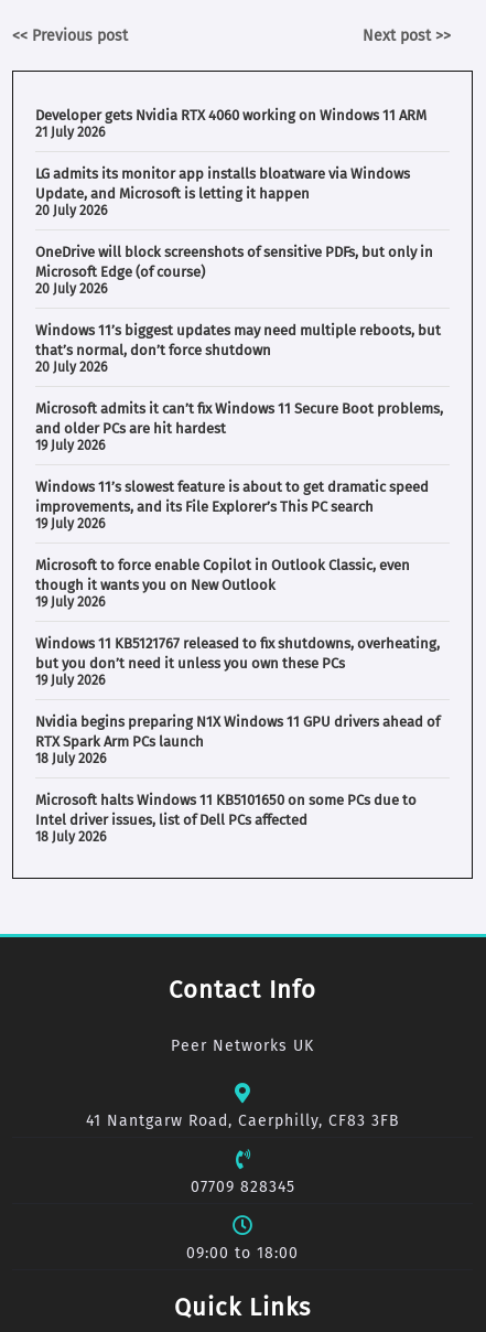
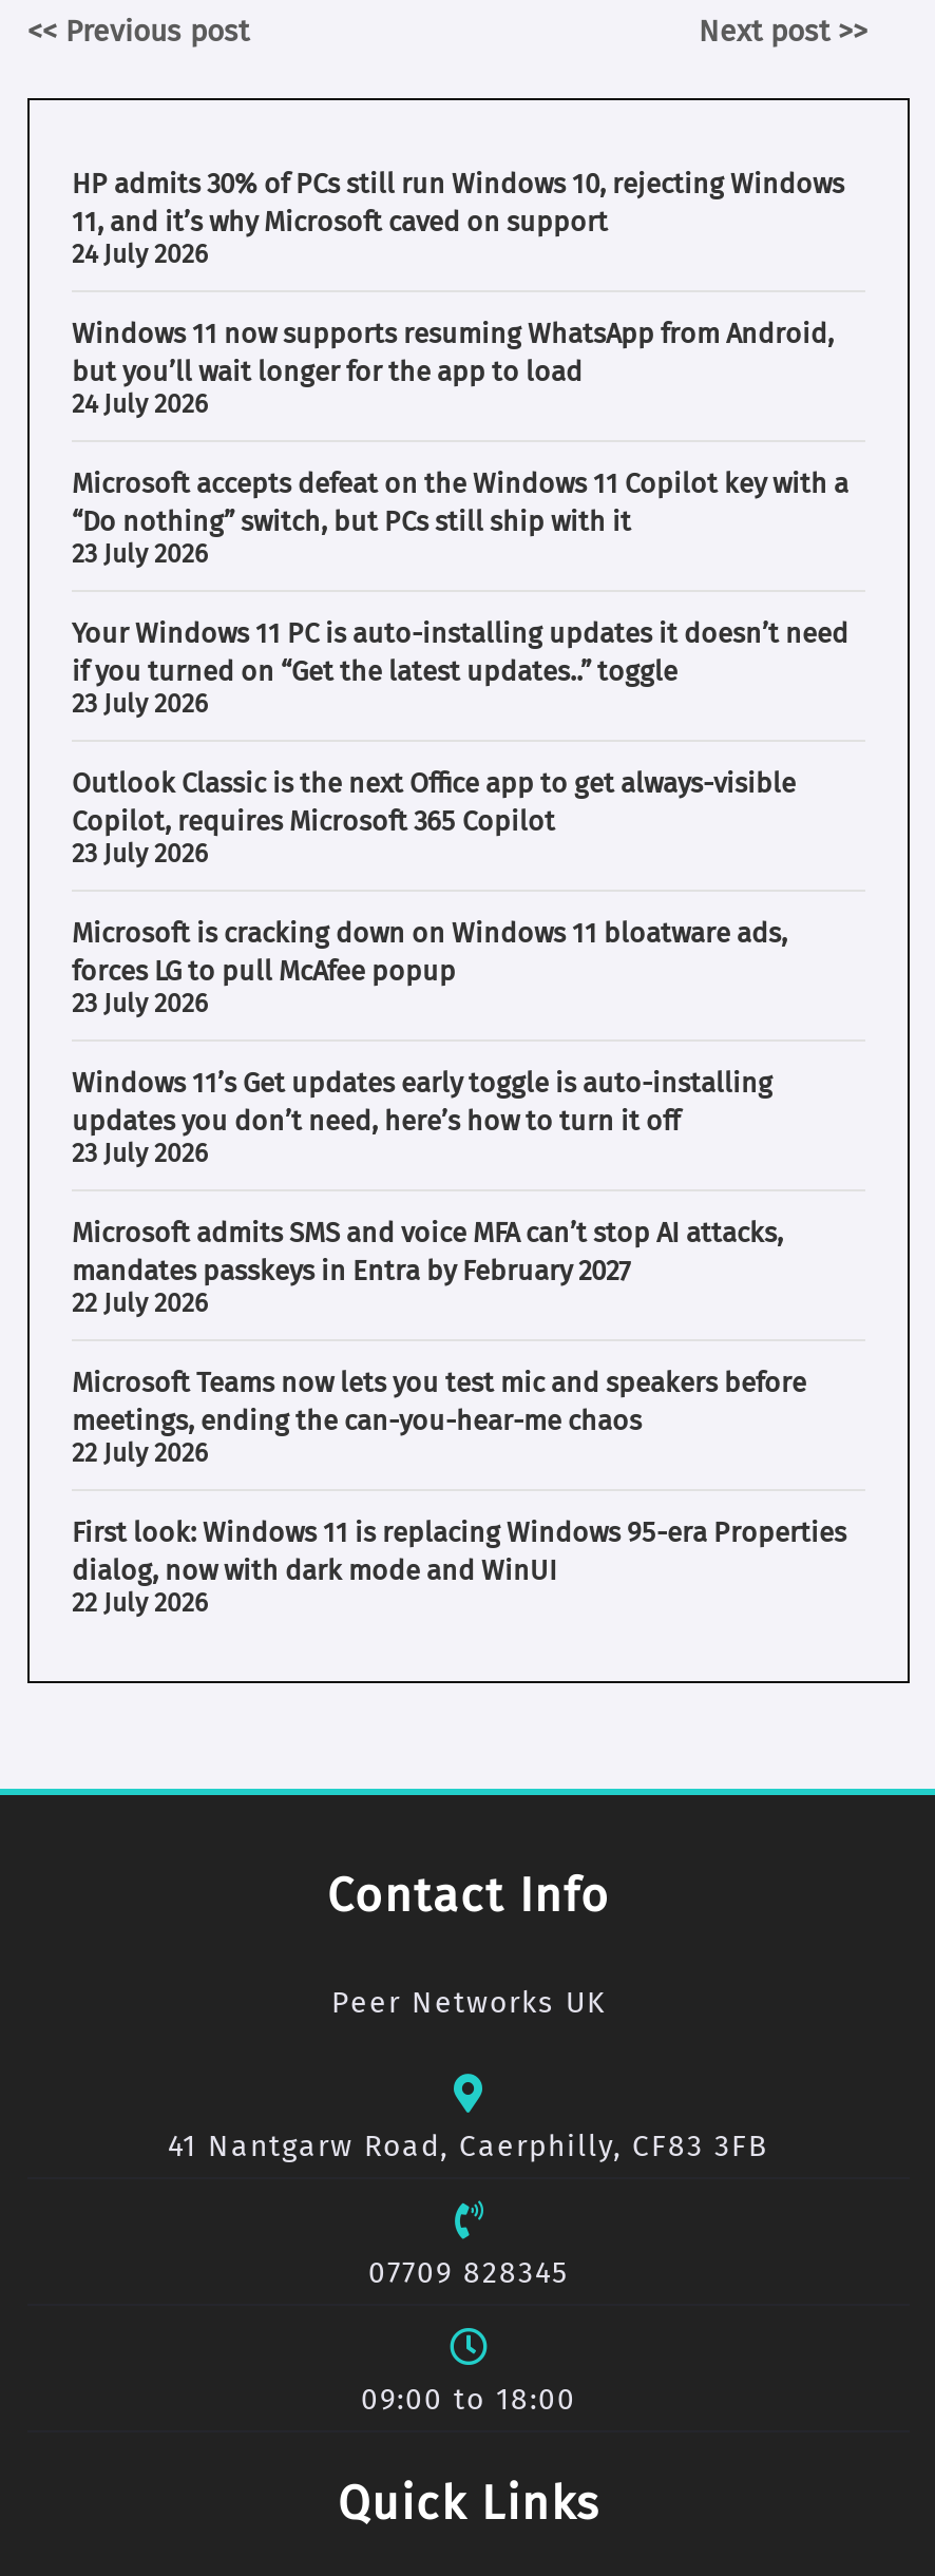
[35,107,426,140] Developer gets Nvidia RTX 4060 working on Windows 11 ARM | 21 July 2026 -> [72,169,844,270] HP admits 30% of PCs still run Windows 10, rejecting Windows | 11, and it’s why Microsoft caved on support | 24 July 2026
[35,165,410,218] LG admits its monitor app installs bloatware via Windows | Update, and Microsoft is letting it happen | 20 July 2026 -> [72,319,834,420] Windows 11 now supports resuming WhatsApp from Android, | but you’ll wait longer for the app to load | 24 July 2026
[35,243,433,296] OneDrive will block screenshots of sensitive PDFs, but only in | Microsoft Edge (of course) | 20 July 2026 -> [72,469,848,570] Microsoft accepts defeat on the Windows 11 Copilot key with a | “Do nothing” switch, but PCs still ship with it | 23 July 2026
[35,322,441,374] Windows 11’s biggest updates may need multiple reboots, but | that’s normal, don’t force shutdown | 20 July 2026 -> [72,619,848,720] Your Windows 11 PC is auto-installing updates it doesn’t need | if you turned on “Get the latest updates..” toggle | 23 July 2026
[35,400,443,453] Microsoft admits it can’t fix Windows 11 Secure Boot problems, | and older PCs are hit hardest | 19 July 2026 -> [72,768,796,870] Outlook Classic is the next Office app to get always-visible | Copilot, requires Microsoft 365 Copilot | 23 July 2026
[35,478,429,531] Windows 11’s slowest feature is about to get dramatic speed | improvements, and its File Explorer’s This PC search | 19 July 2026 -> [72,918,787,1020] Microsoft is cracking down on Windows 11 bloatware ads, | forces LG to pull McAfee popup | 23 July 2026
[35,556,410,609] Microsoft to force enable Copilot in Outlook Classic, even | though it wants you on New Outlook | 19 July 2026 -> [72,1068,772,1169] Windows 11’s Get updates early toggle is auto-installing | updates you don’t need, here’s how to turn it off | 23 July 2026
[35,635,440,688] Windows 11 KB5121767 released to fix shutdowns, overheating, | but you don’t need it unless you own these PCs | 19 July 2026 -> [72,1218,783,1319] Microsoft admits SMS and voice MFA can’t stop AI attacks, | mandates passkeys in Entra by February 2027 | 22 July 2026
[35,713,440,766] Nvidia begins preparing N1X Windows 11 GPU drivers ahead of | RTX Spark Arm PCs launch | 18 July 2026 -> [72,1368,806,1469] Microsoft Teams now lets you test mic and speakers before | meetings, ending the can-you-hear-me chaos | 22 July 2026
[35,791,417,844] Microsoft halts Windows 11 KB5101650 on some PCs due to | Intel driver issues, list of Dell PCs affected | 18 July 2026 -> [72,1518,846,1619] First look: Windows 11 is replacing Windows 95-era Properties | dialog, now with dark mode and WinUI | 22 July 2026

